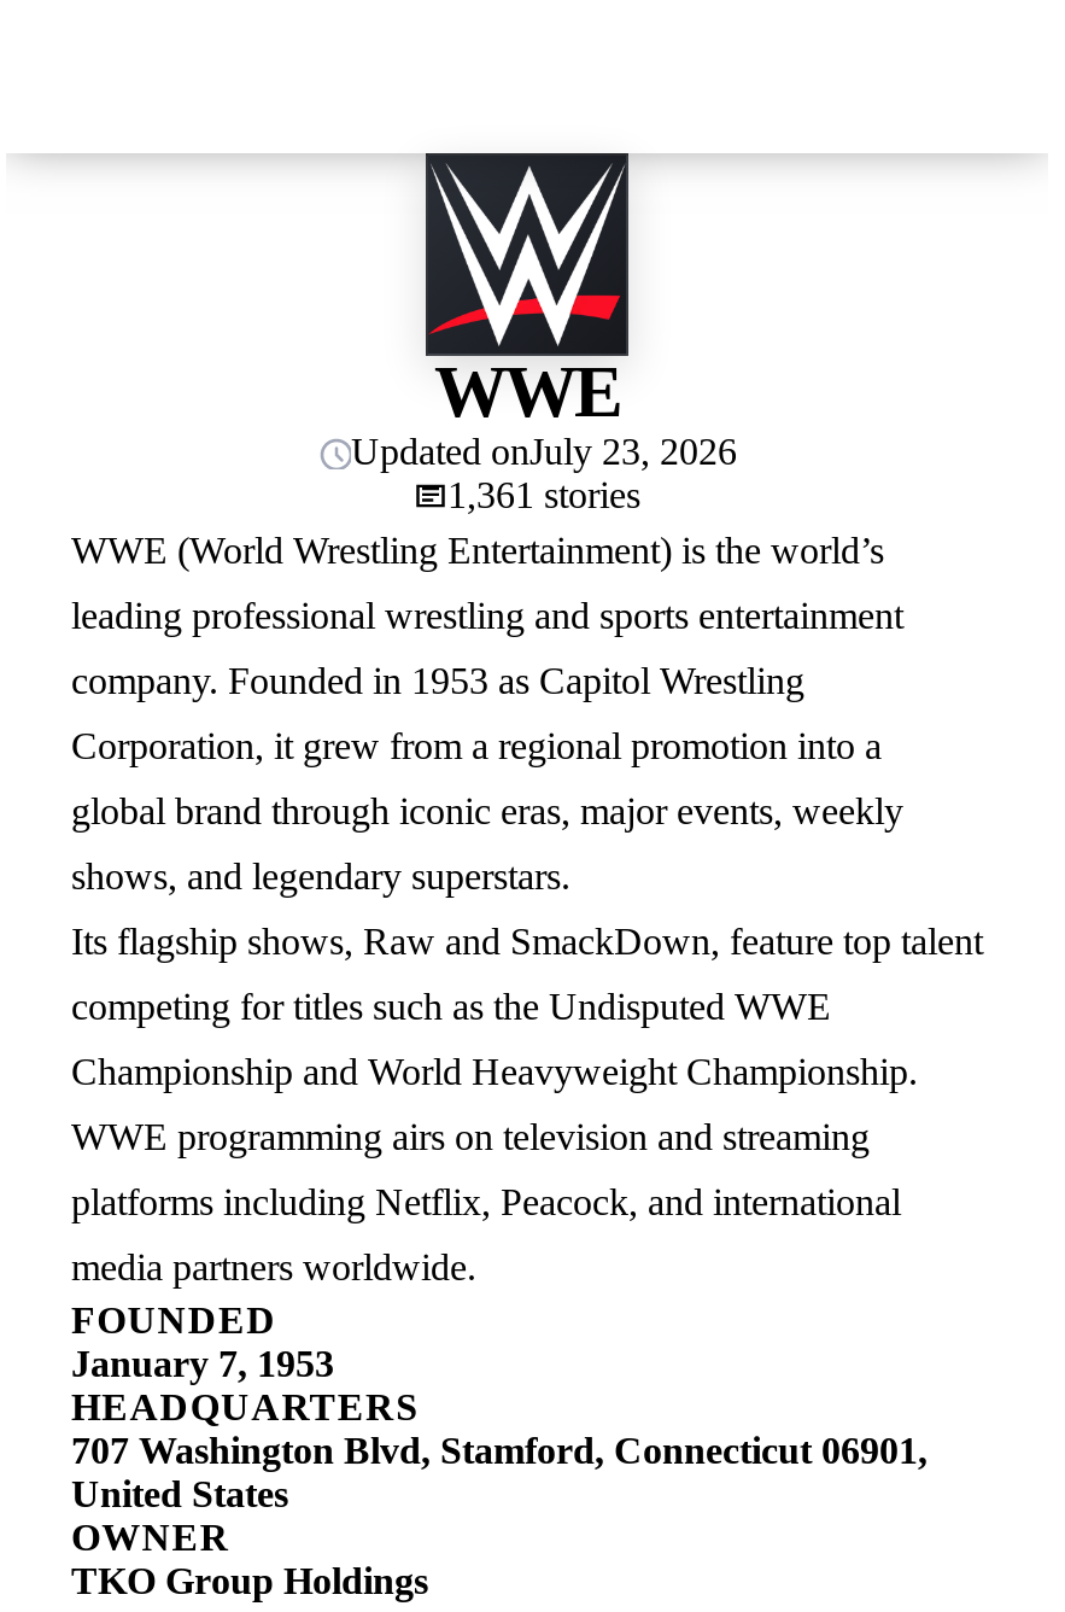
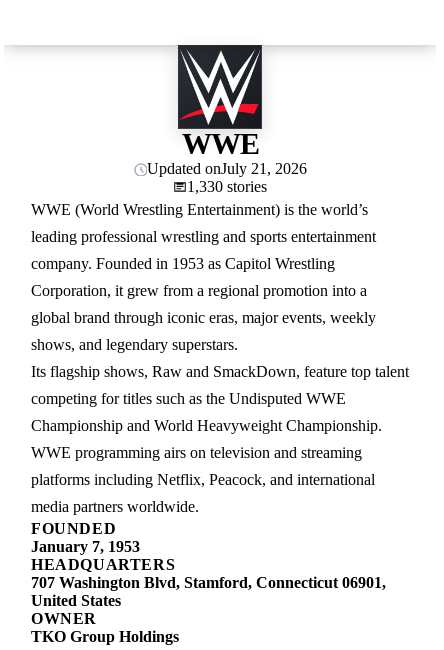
[351,431,737,472] Updated onJuly 23, 2026 -> [147,160,307,177] Updated onJuly 21, 2026
[447,474,640,515] 1,361 stories -> [187,178,267,195] 1,330 stories

